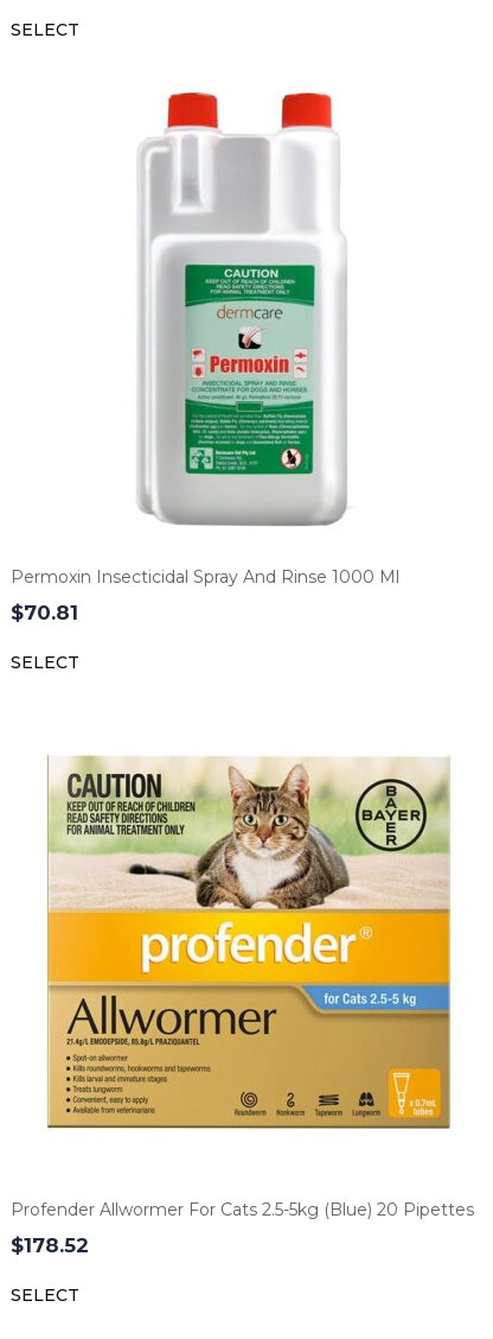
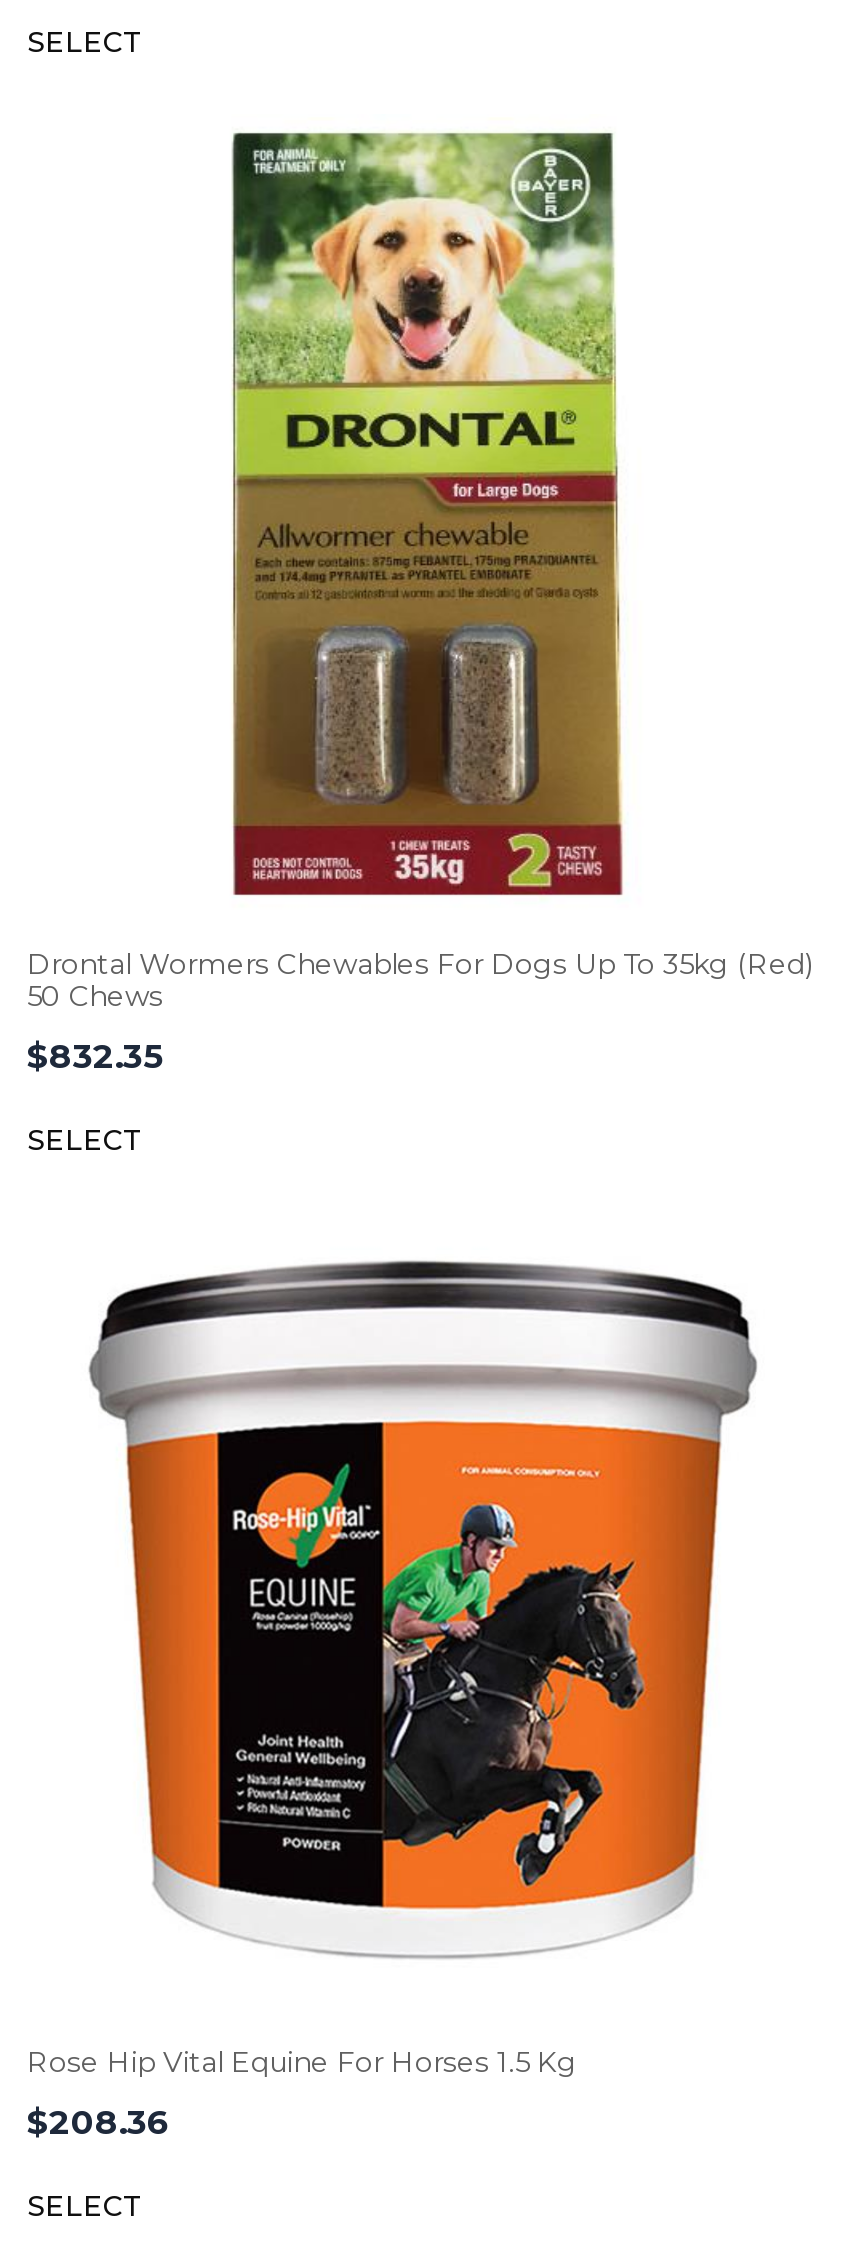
[11,83,399,587] [image] | Permoxin Insecticidal Spray And Rinse 1000 Ml -> [27,130,813,1013] [image] | Drontal Wormers Chewables For Dogs Up To 35kg (Red) | 50 Chews
[11,600,78,624] $70.81 -> [27,1035,163,1075] $832.35
[46,735,452,1130] [image] -> [89,1260,769,1960] [image]
[11,1198,474,1220] Profender Allwormer For Cats 2.5-5kg (Blue) 20 Pipettes -> [27,2043,577,2079] Rose Hip Vital Equine For Horses 1.5 Kg
[11,1233,89,1256] $178.52 -> [27,2101,169,2141] $208.36

